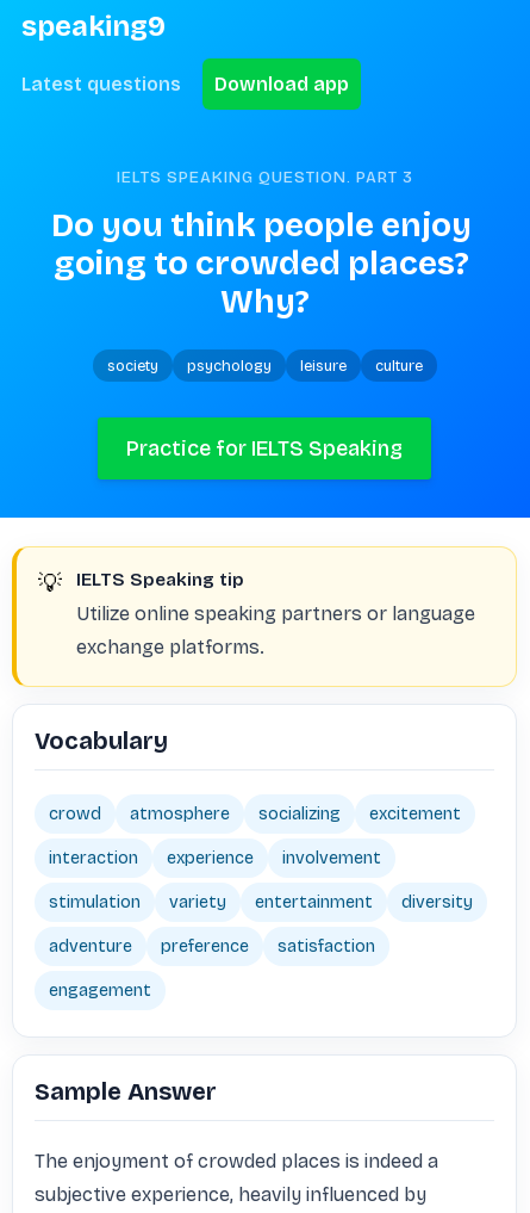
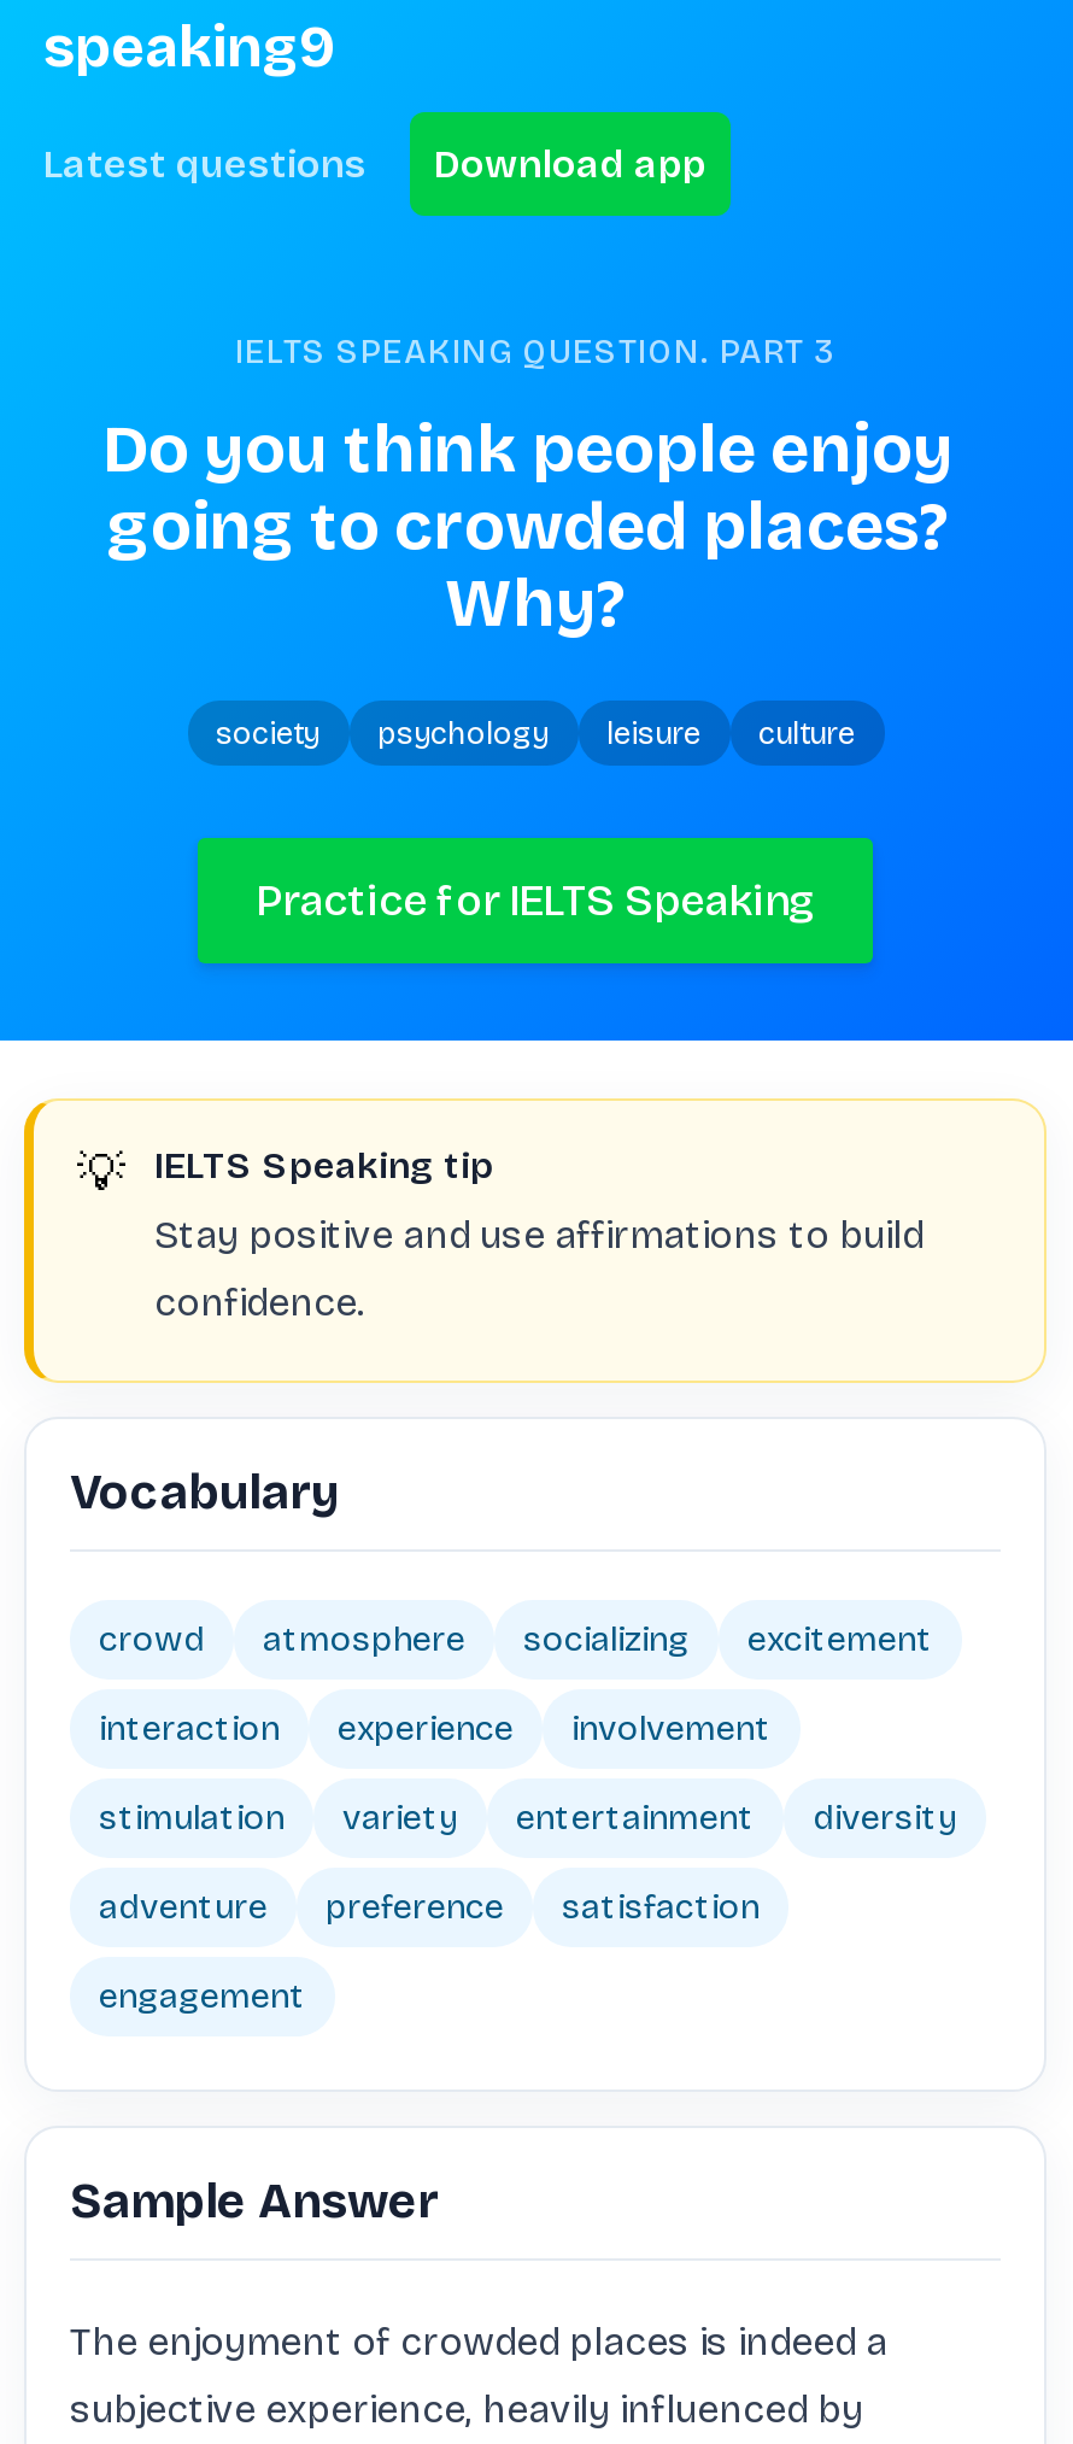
[76,602,475,625] Utilize online speaking partners or language -> [154,1212,924,1258] Stay positive and use affirmations to build
[76,636,264,658] exchange platforms. -> [154,1279,367,1325] confidence.

